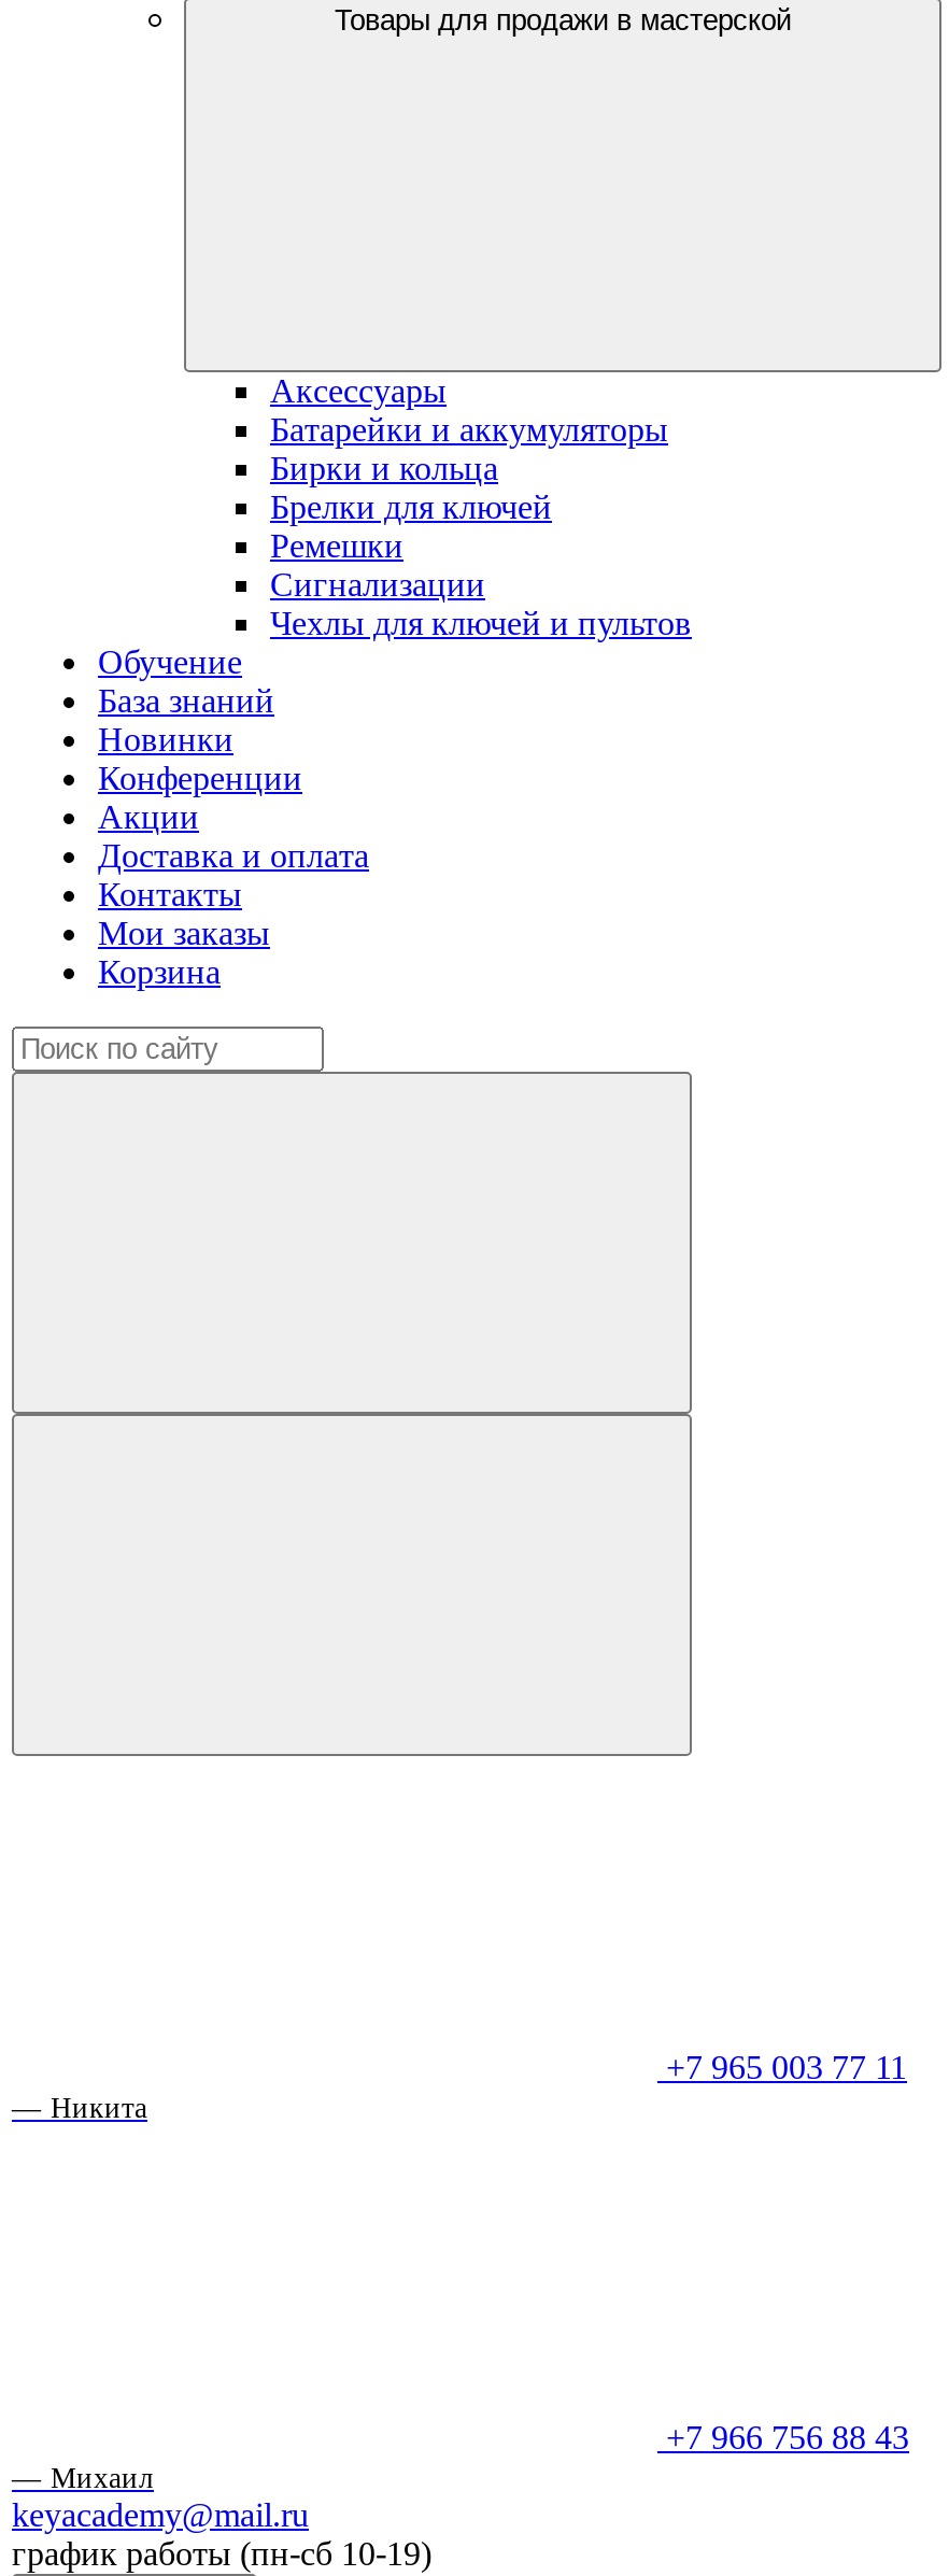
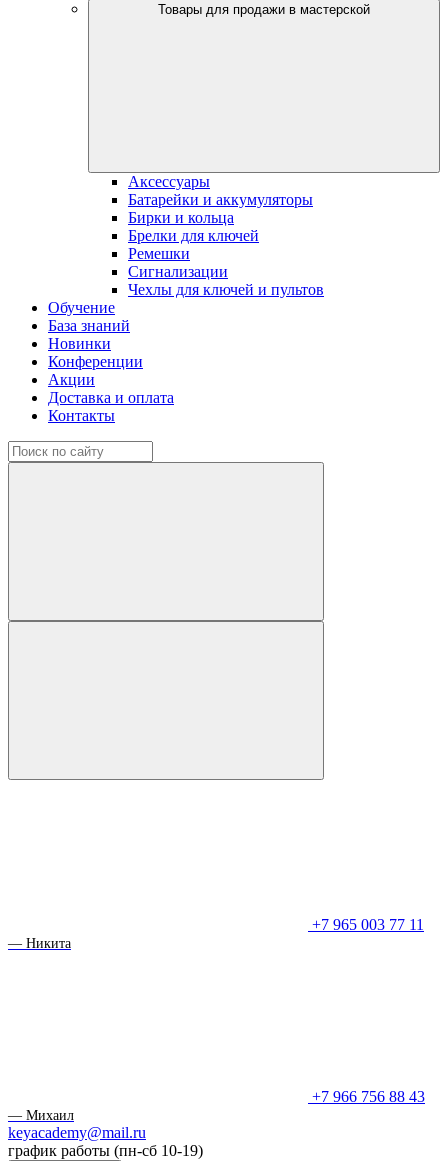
[98,914,270,990] Мои заказы | Корзина -> none

